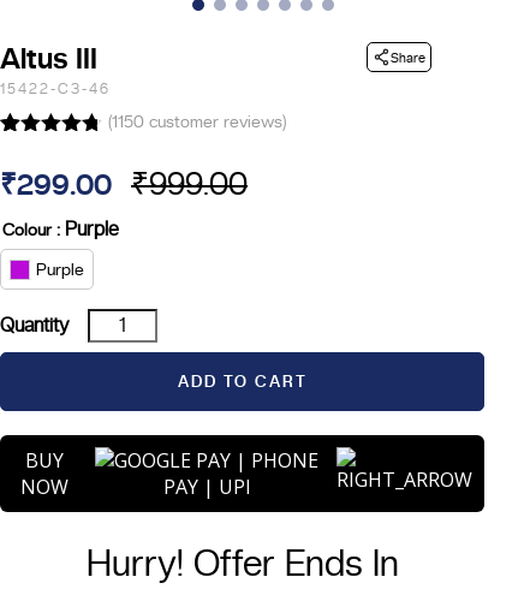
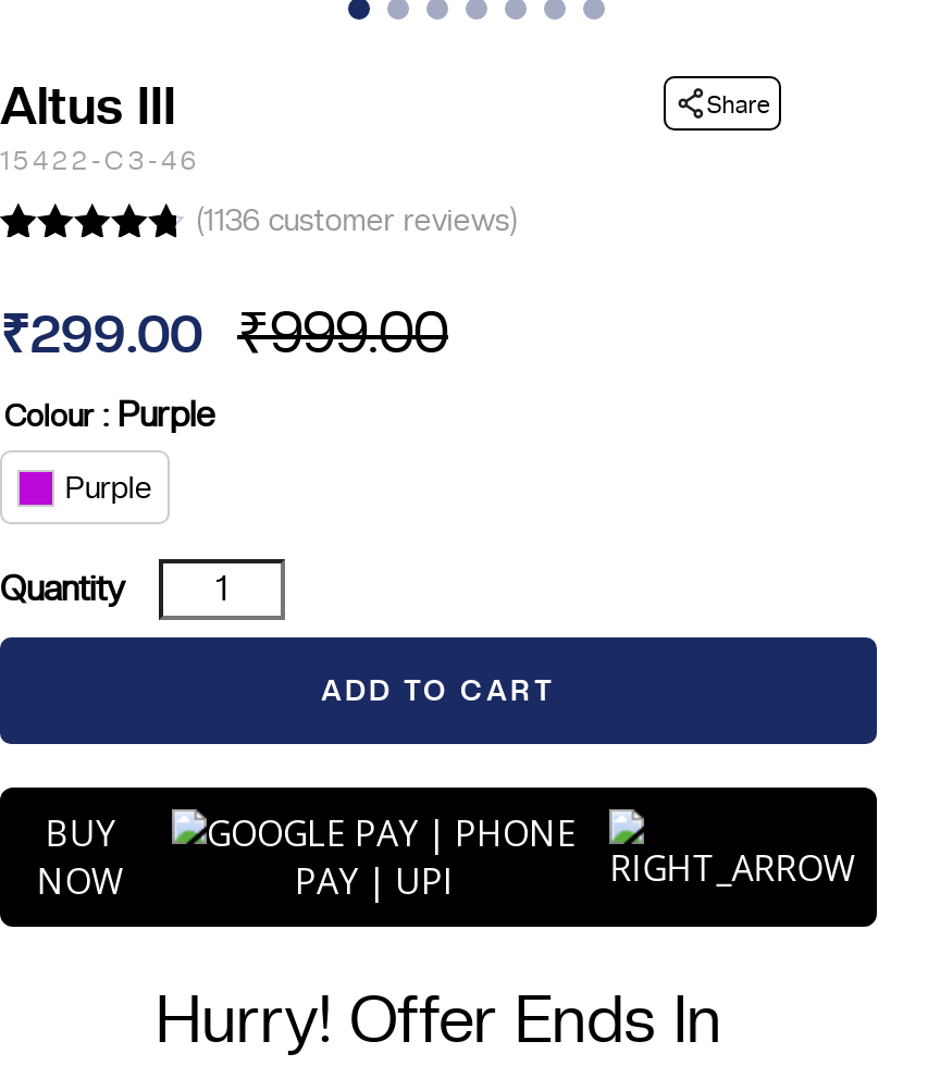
[109,112,287,131] (1150 customer reviews) -> [197,202,517,237] (1136 customer reviews)

